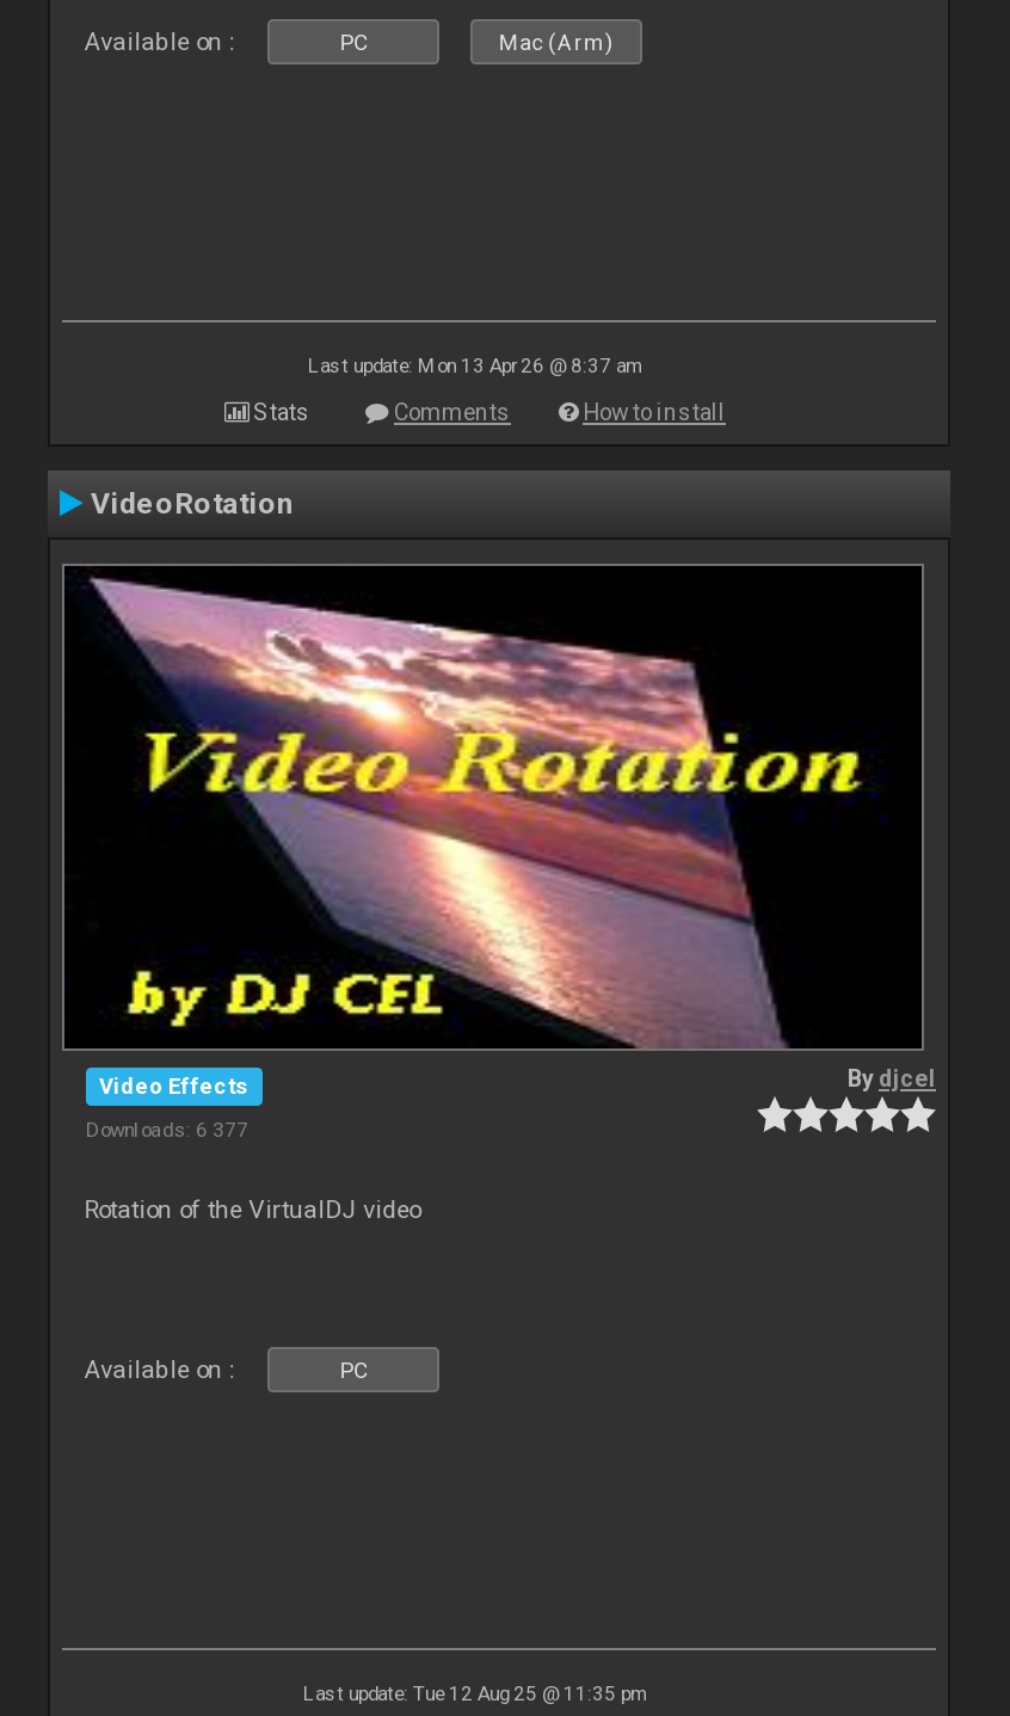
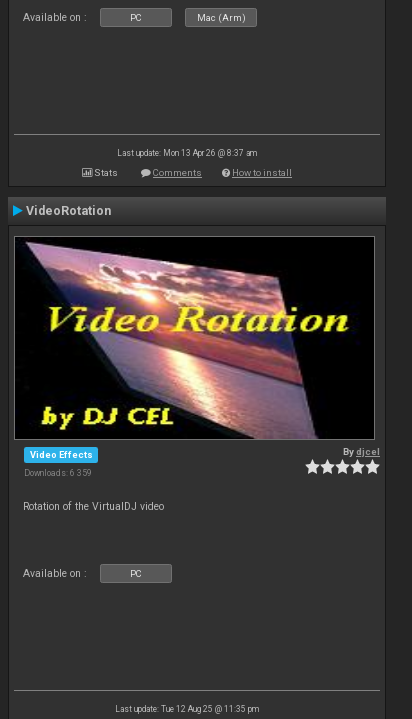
[86,1117,248,1141] Downloads: 6 377 -> [24,468,92,478] Downloads: 6 359

